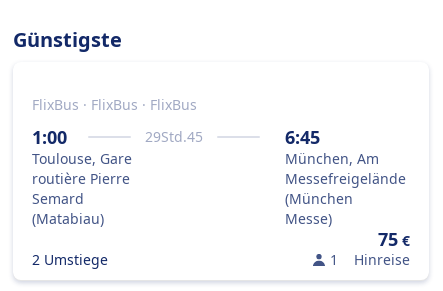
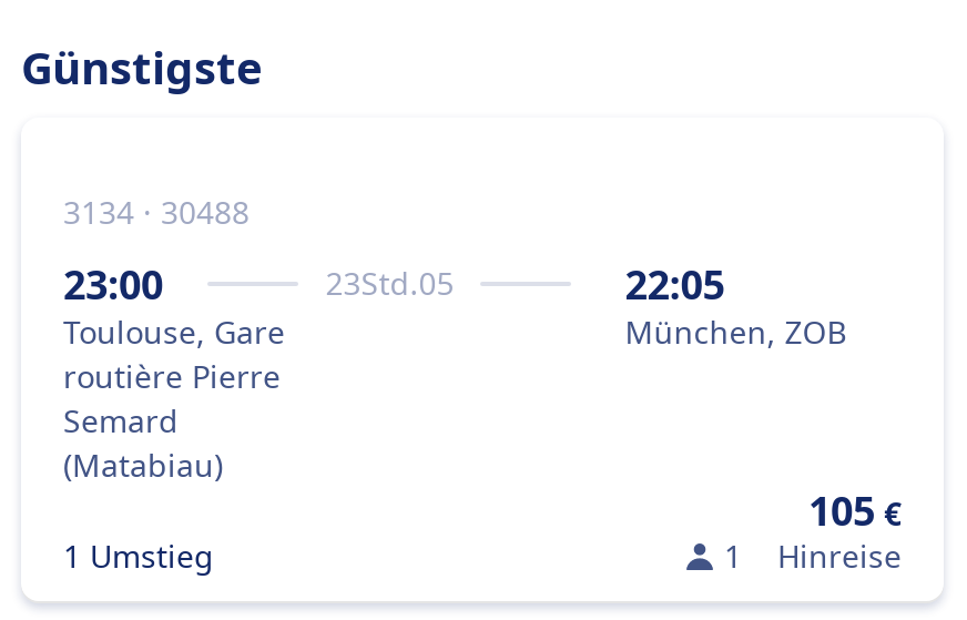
[32,95,197,114] FlixBus · FlixBus · FlixBus -> [63,191,250,233] 3134 · 30488
[32,125,203,149] 1:00 | 29Std.45 -> [63,257,454,311] 23:00 | 23Std.05
[285,125,410,251] 6:45 | München, Am | Messefreigelände | (München | Messe) | 75 € -> [625,257,902,537] 22:05 | München, ZOB | 105 €
[32,250,108,269] 2 Umstiege -> [63,535,214,577] 1 Umstieg

